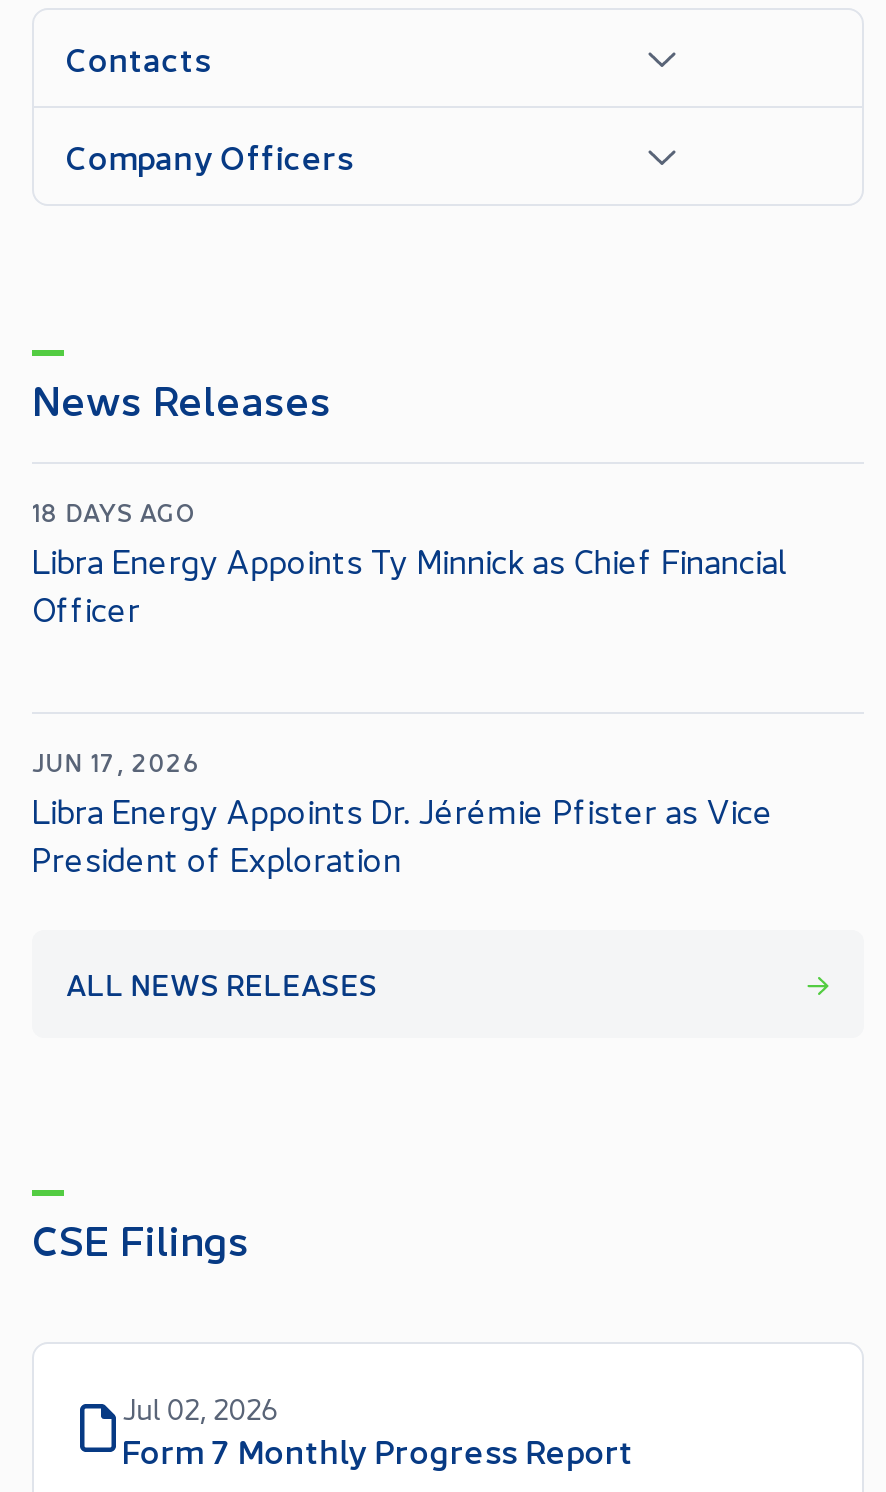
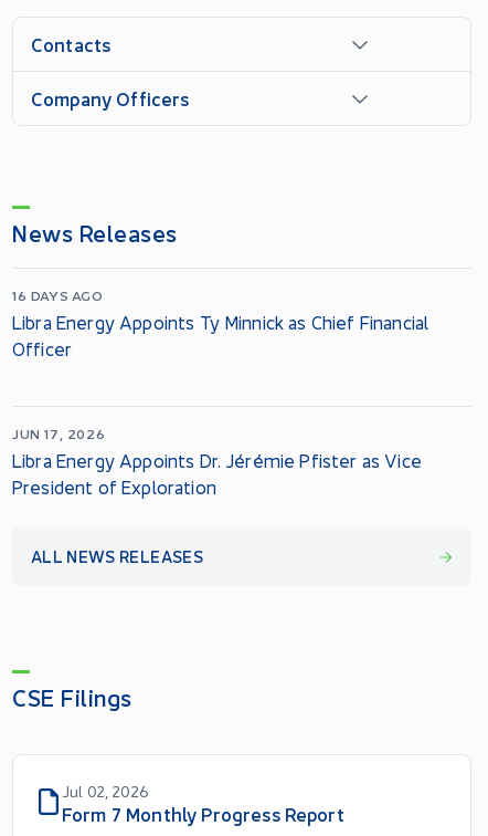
[32,494,197,528] 18 DAYS AGO -> [12,285,103,304] 16 DAYS AGO

